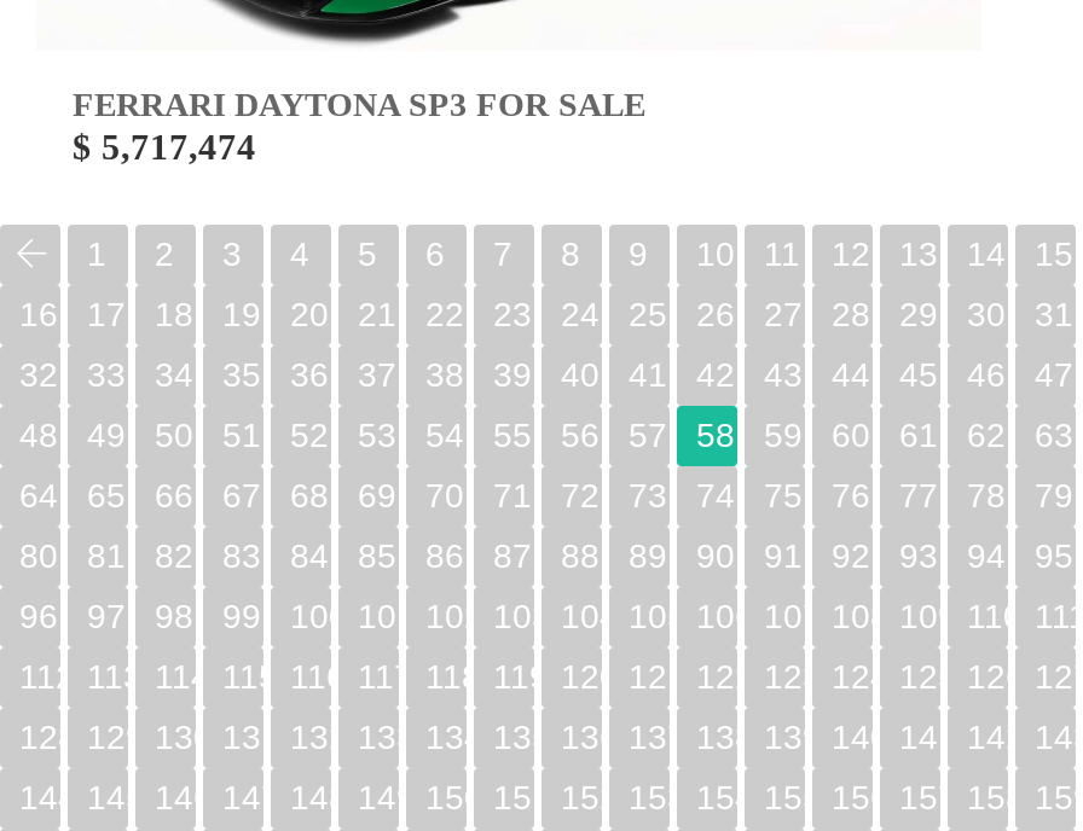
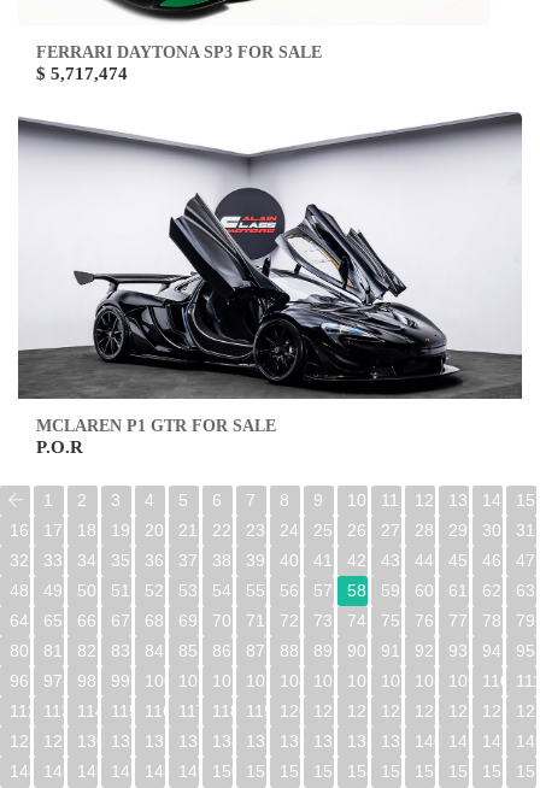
none -> [18,112,522,457] [image] | MCLAREN P1 GTR FOR SALE | P.O.R

